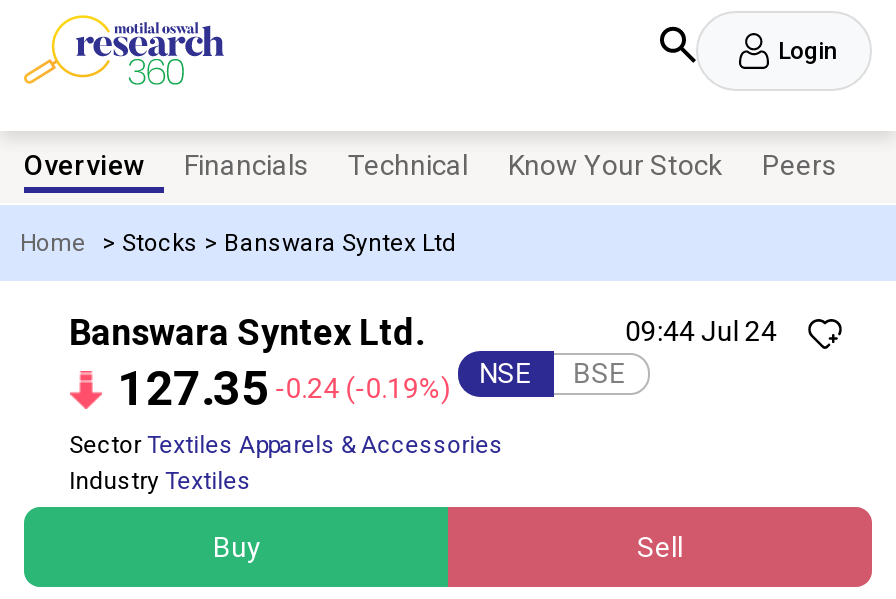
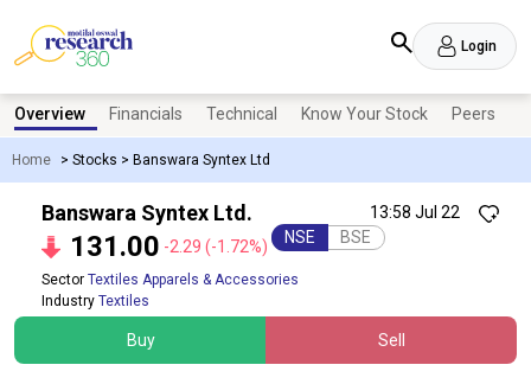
[625,315,777,347] 09:44 Jul 24 -> [370,203,460,222] 13:58 Jul 22
[117,358,625,417] 127.35 -0.24 (-0.19%) NSE BSE -> [69,228,371,263] 131.00 -2.29 (-1.72%) NSE BSE

